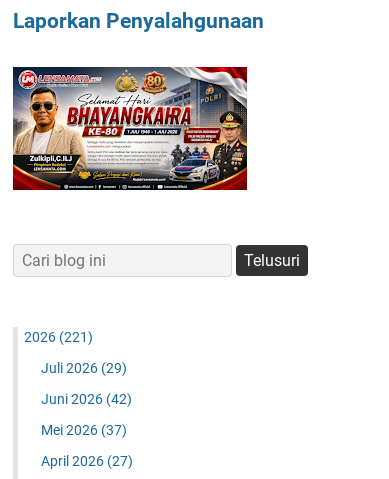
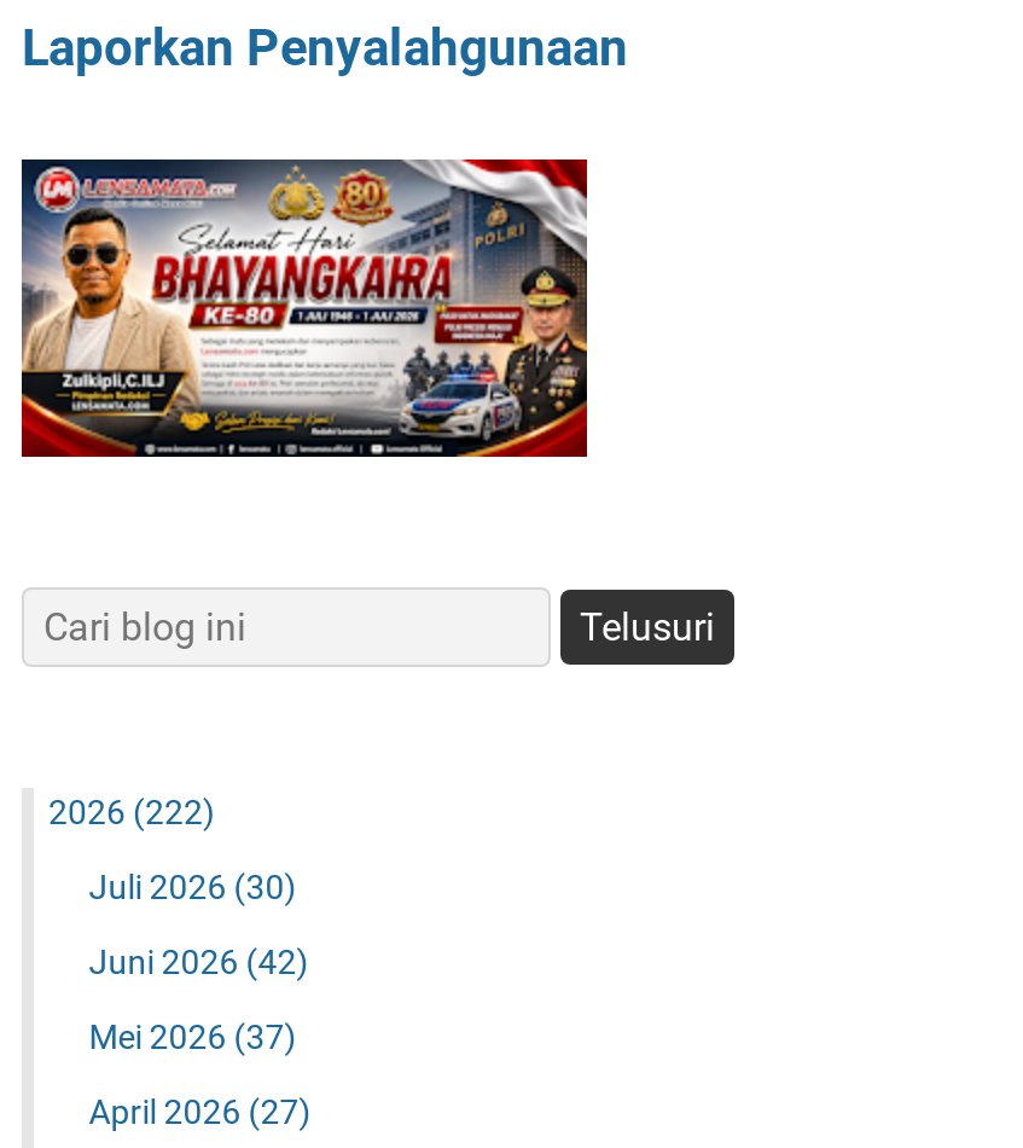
[24,329,93,345] 2026 (221) -> [48,793,215,831] 2026 (222)
[41,360,127,376] Juli 2026 (29) -> [89,868,297,906] Juli 2026 (30)

